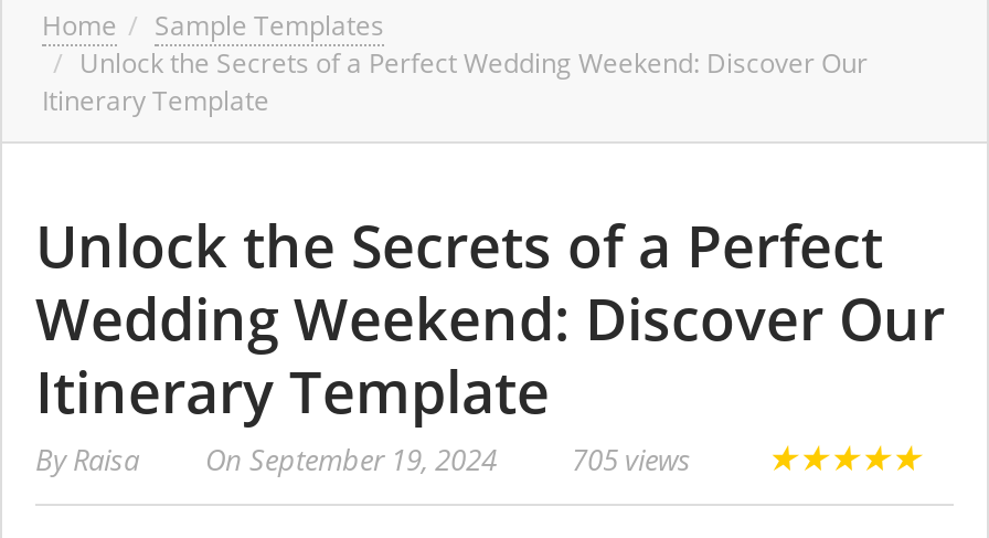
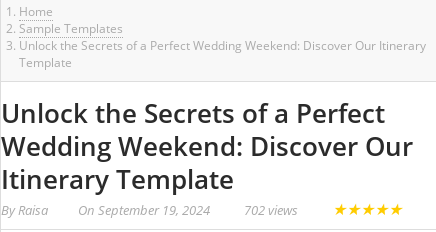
[572,440,691,479] 705 views -> [244,201,298,219] 702 views

